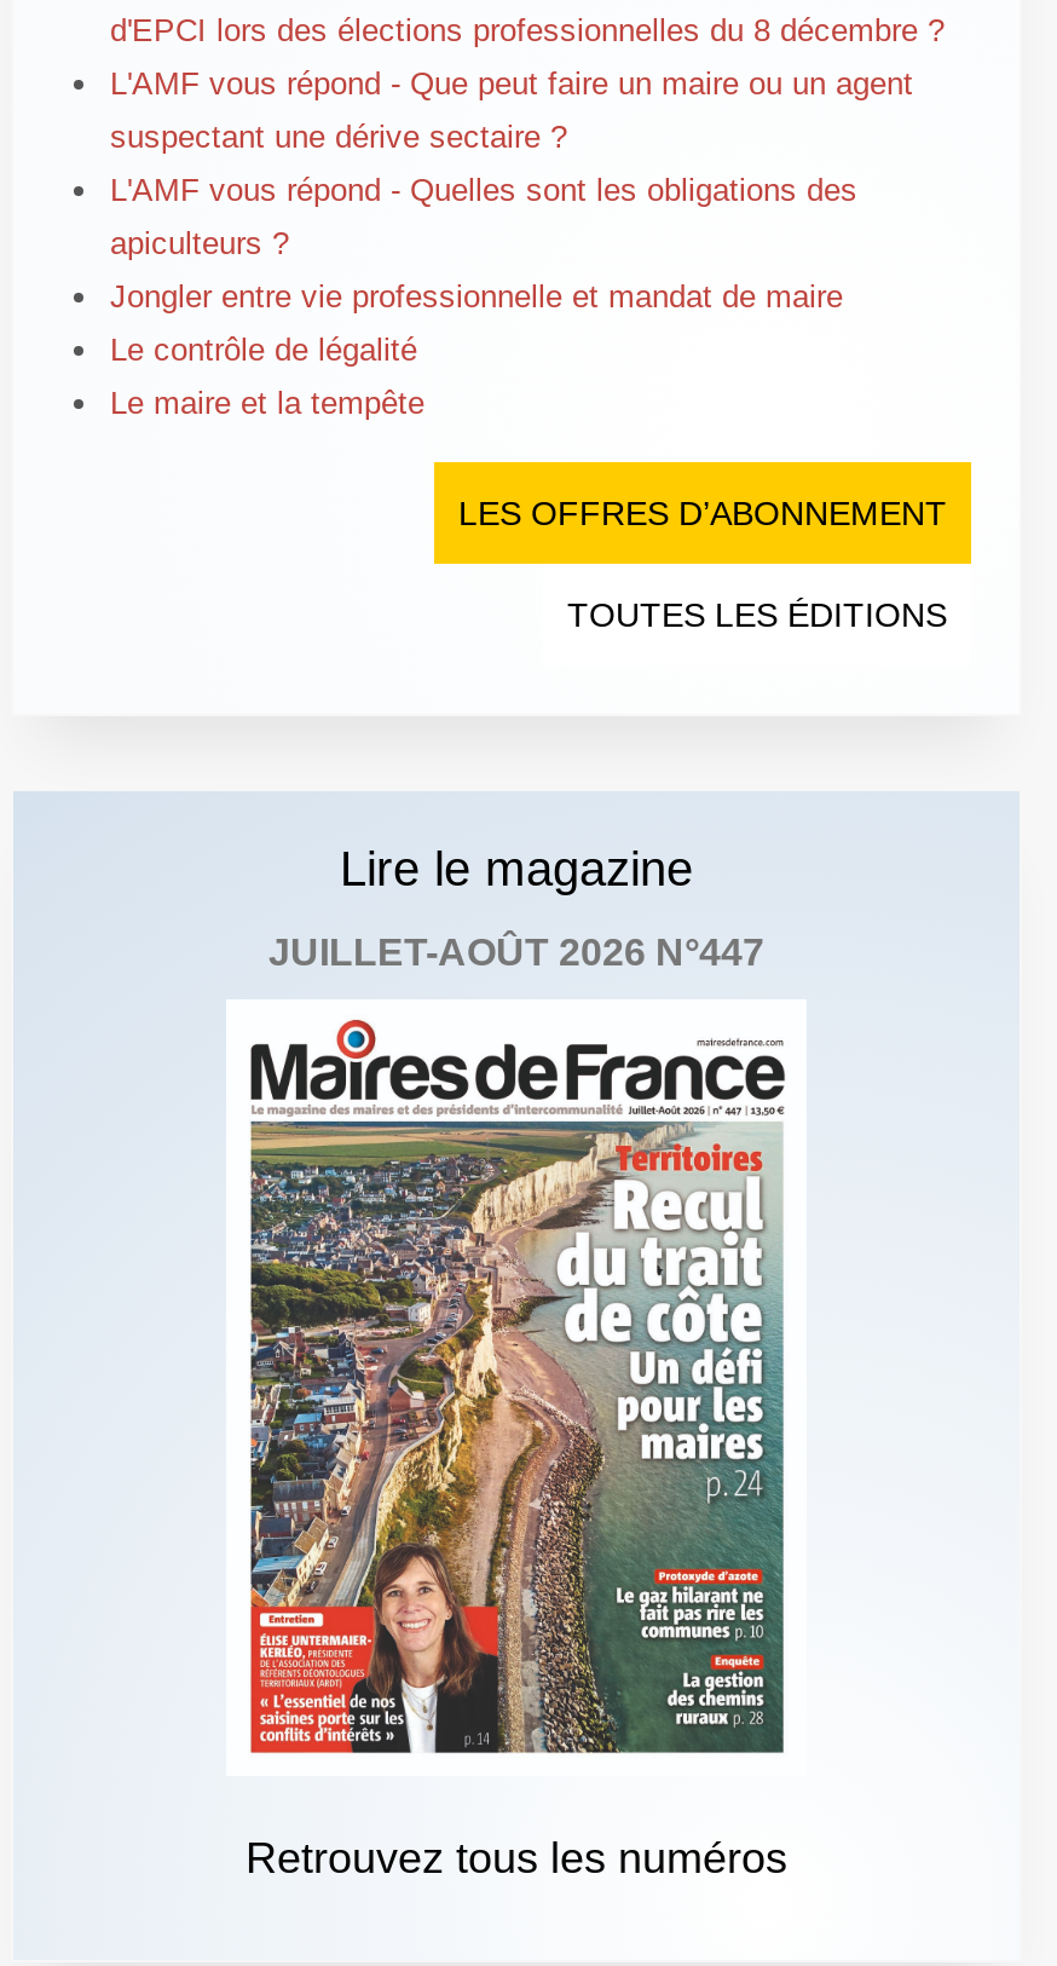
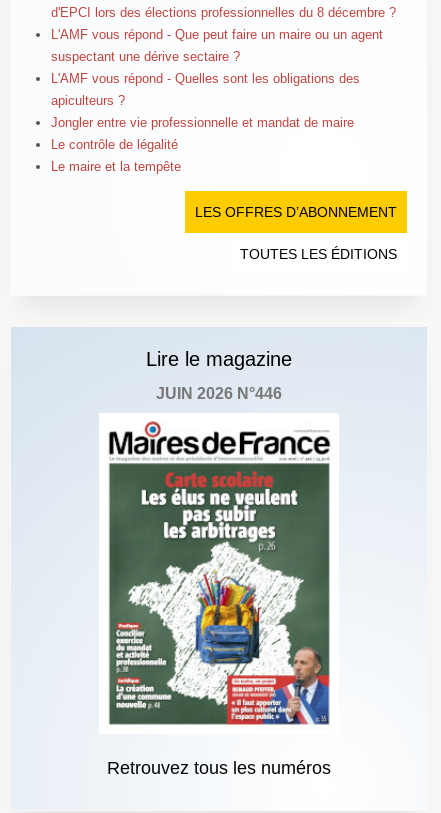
[268,932,764,973] JUILLET-AOÛT 2026 N°447 -> [156,385,282,402] JUIN 2026 N°446
[248,1106,785,1754] [image] -> [108,434,330,725] [image]

